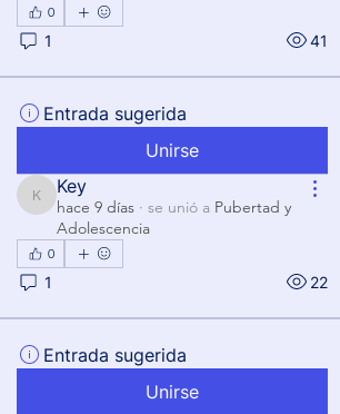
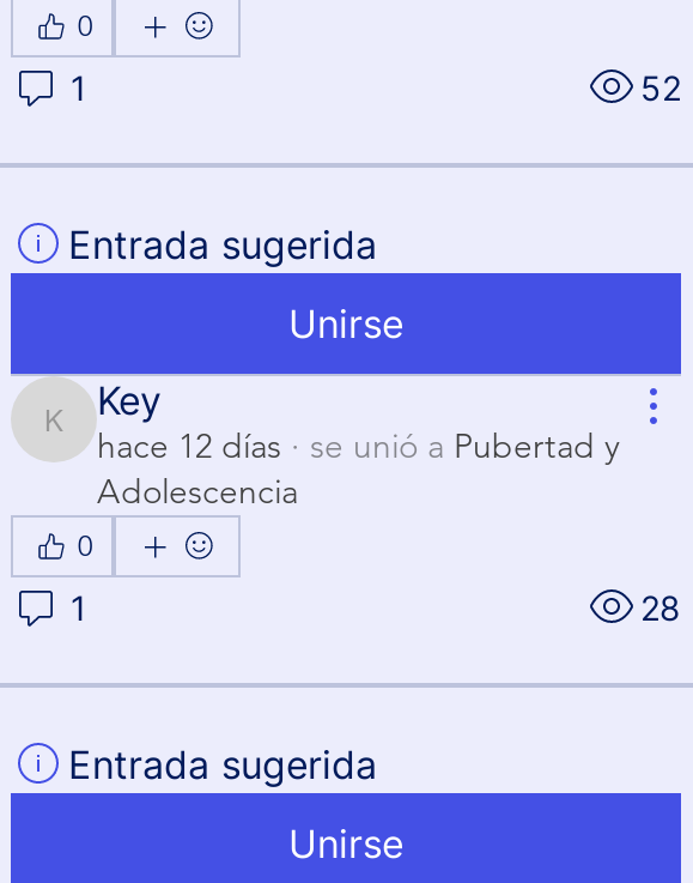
[310,31,328,50] 41 -> [640,66,681,107] 52
[57,197,291,217] hace 9 días · se unió a Pubertad y -> [97,424,619,467] hace 12 días · se unió a Pubertad y
[310,272,328,291] 22 -> [640,586,681,627] 28

